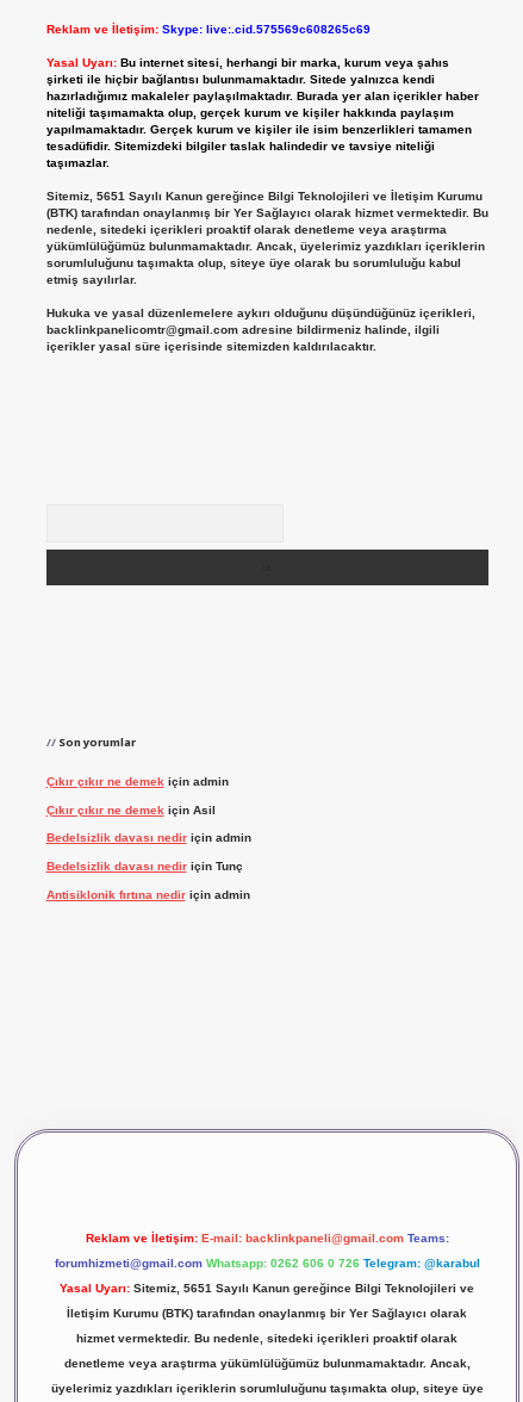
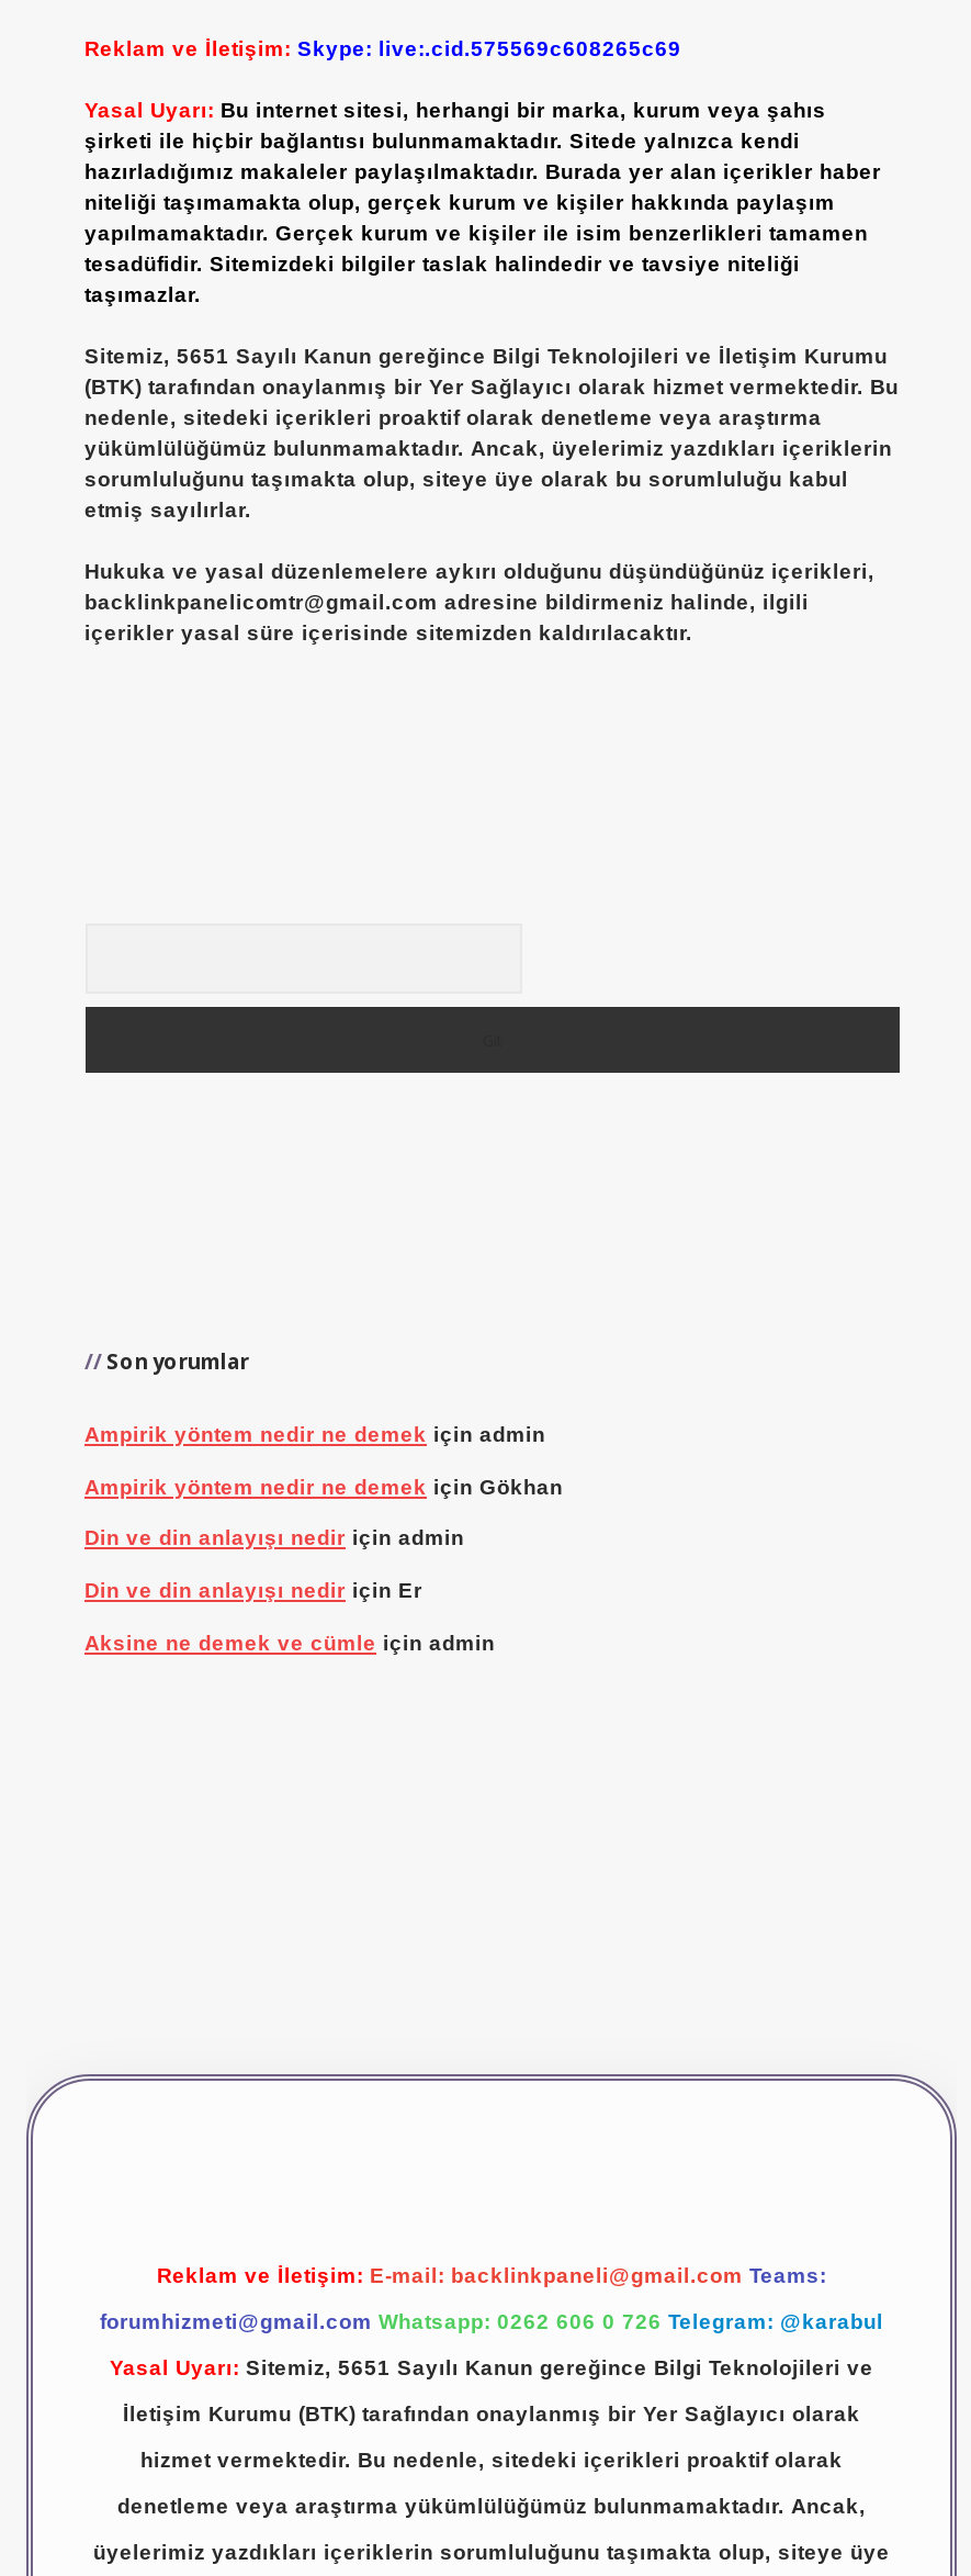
[46,775,228,788] Çıkır çıkır ne demek için admin -> [84,1422,545,1447] Ampirik yöntem nedir ne demek için admin
[46,803,215,816] Çıkır çıkır ne demek için Asil -> [84,1474,563,1498] Ampirik yöntem nedir ne demek için Gökhan
[46,831,251,845] Bedelsizlik davası nedir için admin -> [84,1526,464,1550] Din ve din anlayışı nedir için admin
[46,860,242,873] Bedelsizlik davası nedir için Tunç -> [84,1578,422,1602] Din ve din anlayışı nedir için Er
[46,888,250,901] Antisiklonik fırtına nedir için admin -> [84,1629,495,1654] Aksine ne demek ve cümle için admin

